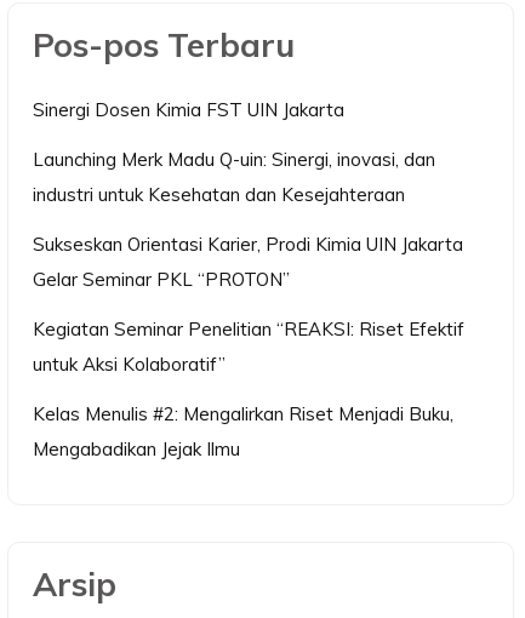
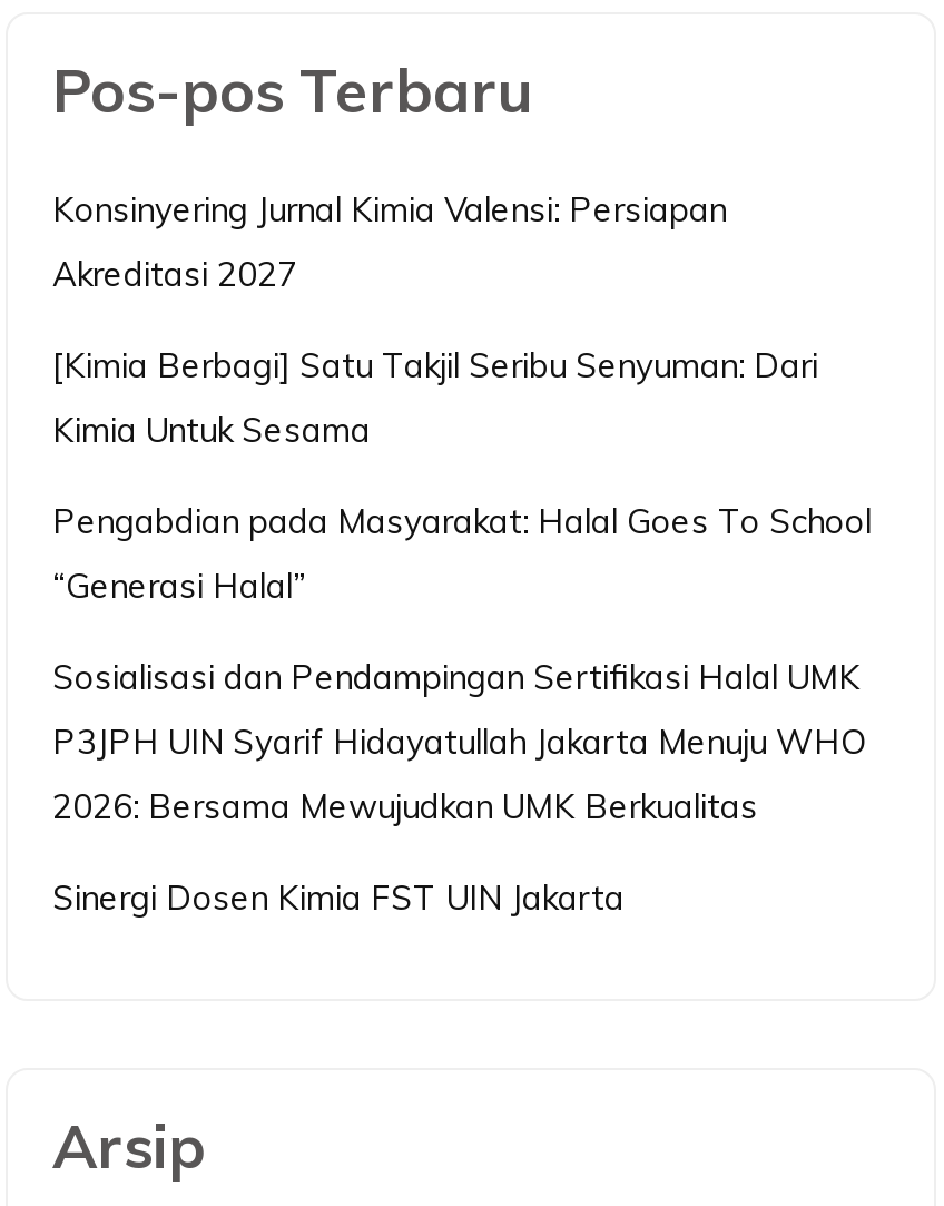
none -> [52,187,872,826] Konsinyering Jurnal Kimia Valensi: Persiapan | Akreditasi 2027 | [Kimia Berbagi] Satu Takjil Seribu Senyuman: Dari | Kimia Untuk Sesama | Pengabdian pada Masyarakat: Halal Goes To School | “Generasi Halal” | Sosialisasi dan Pendampingan Sertifikasi Halal UMK | P3JPH UIN Syarif Hidayatullah Jakarta Menuju WHO | 2026: Bersama Mewujudkan UMK Berkualitas
moved [33,98,344,121] -> [52,875,625,918]: Sinergi Dosen Kimia FST UIN Jakarta
[33,147,464,460] Launching Merk Madu Q-uin: Sinergi, inovasi, dan | industri untuk Kesehatan dan Kesejahteraan | Sukseskan Orientasi Karier, Prodi Kimia UIN Jakarta | Gelar Seminar PKL “PROTON” | Kegiatan Seminar Penelitian “REAKSI: Riset Efektif | untuk Aksi Kolaboratif” | Kelas Menulis #2: Mengalirkan Riset Menjadi Buku, | Mengabadikan Jejak Ilmu -> none

